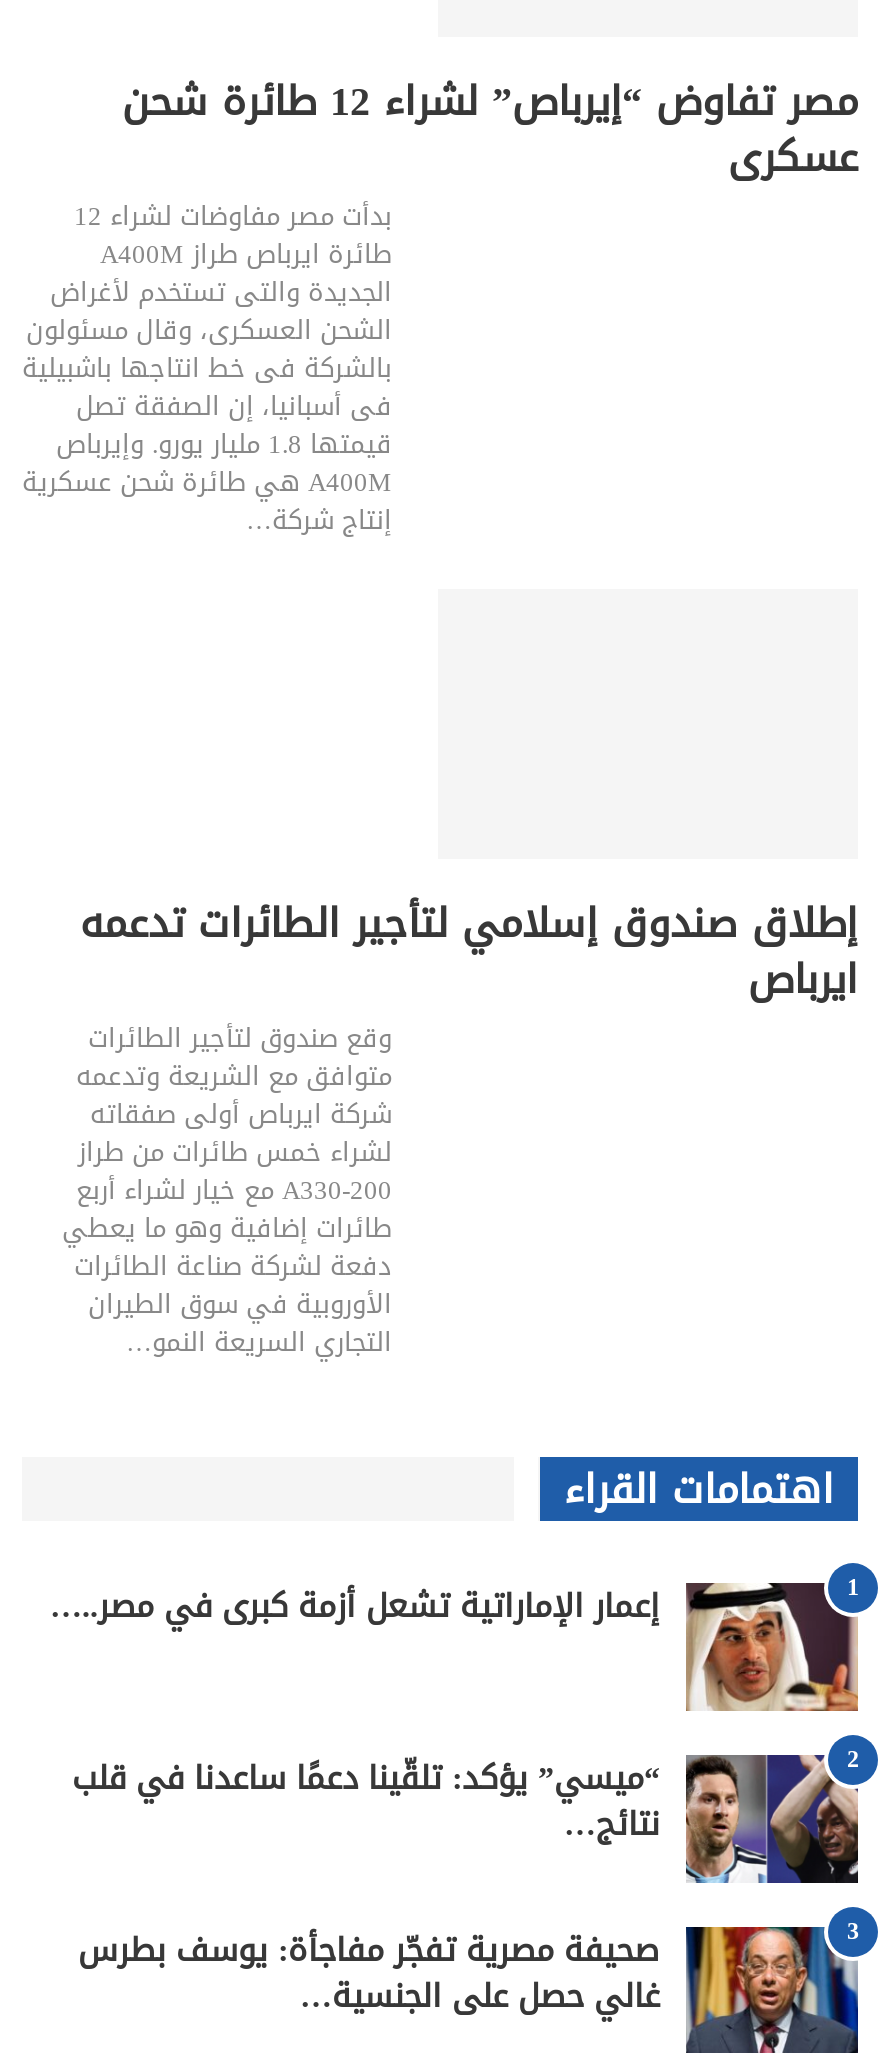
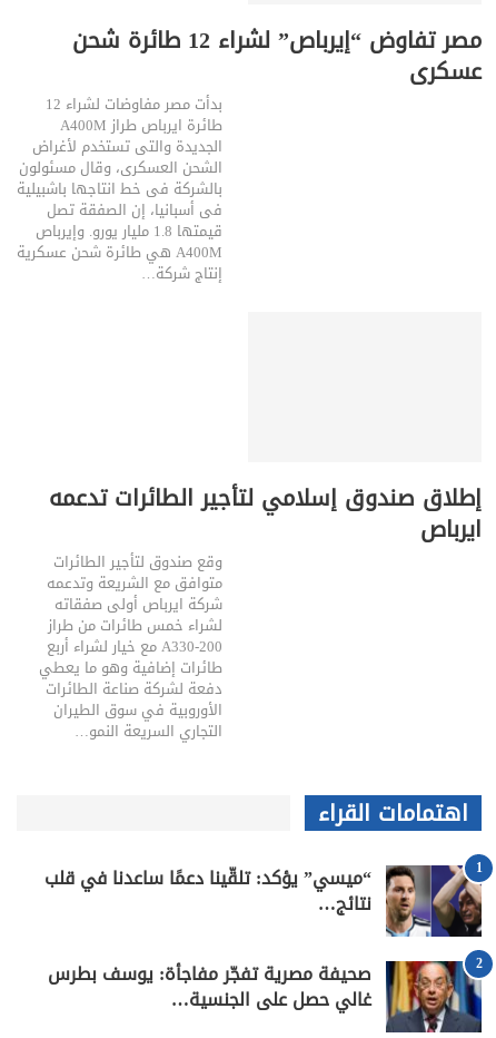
[50,1576,860,1781] [image] | إعمار الإماراتية تشعل أزمة كبرى في مصر..… | 2 -> none
[847,1908,859,1952] 3 -> [475,951,482,976] 2

